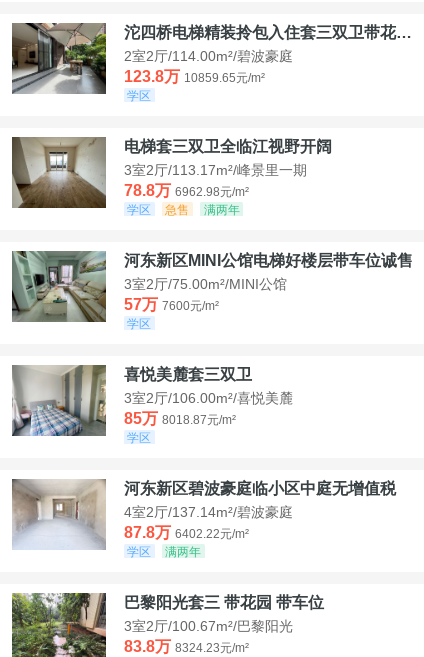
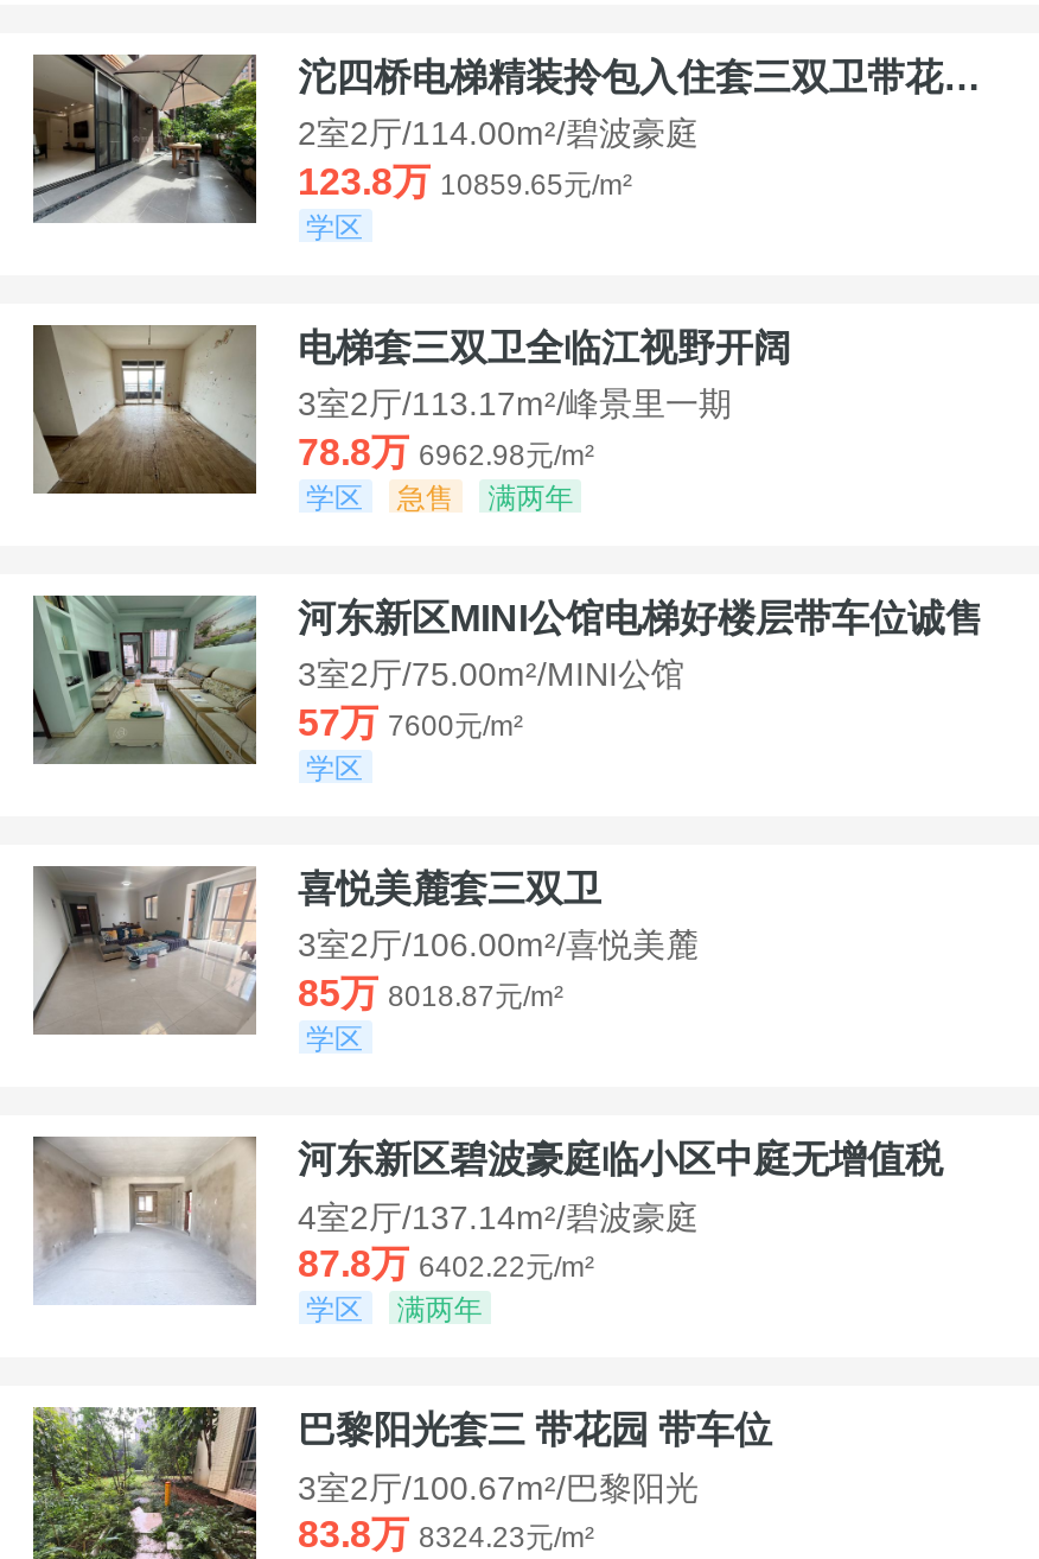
[12,365,106,437] [image] -> [33,866,259,1037] [image]

